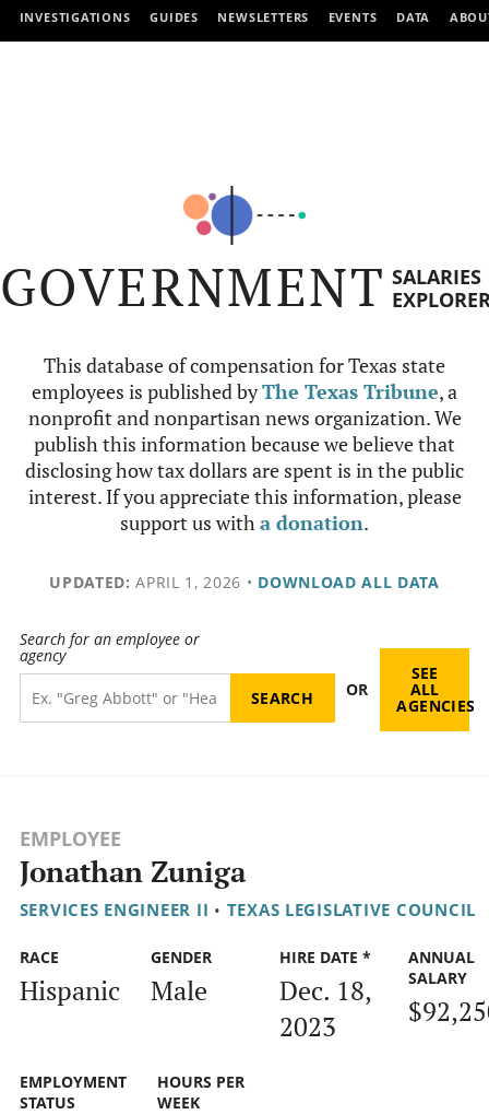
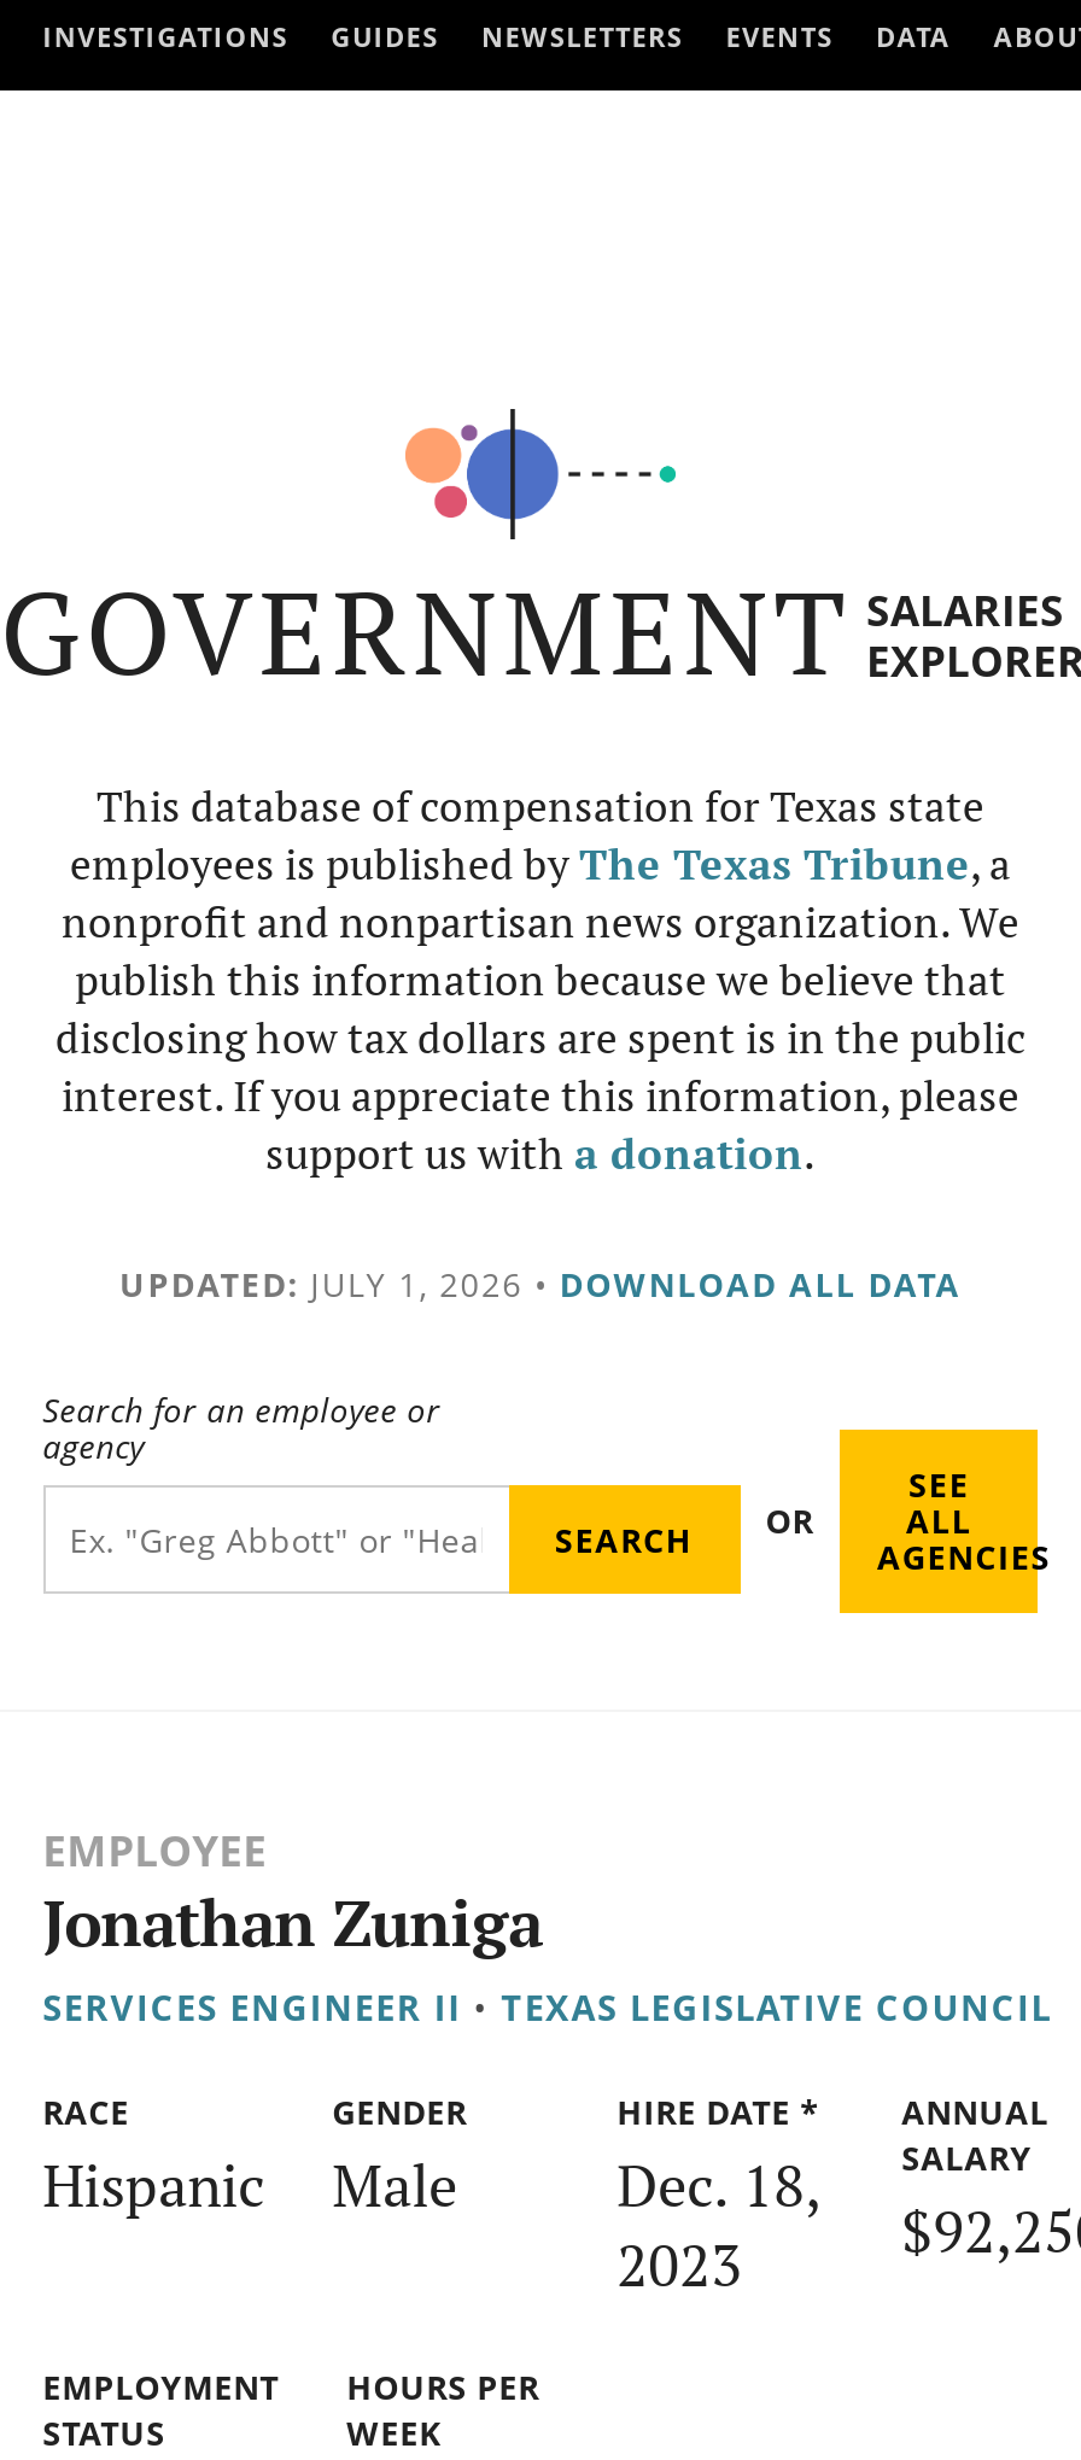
[49,572,440,592] UPDATED: APRIL 1, 2026 • DOWNLOAD ALL DATA -> [119,1261,962,1307] UPDATED: JULY 1, 2026 • DOWNLOAD ALL DATA

